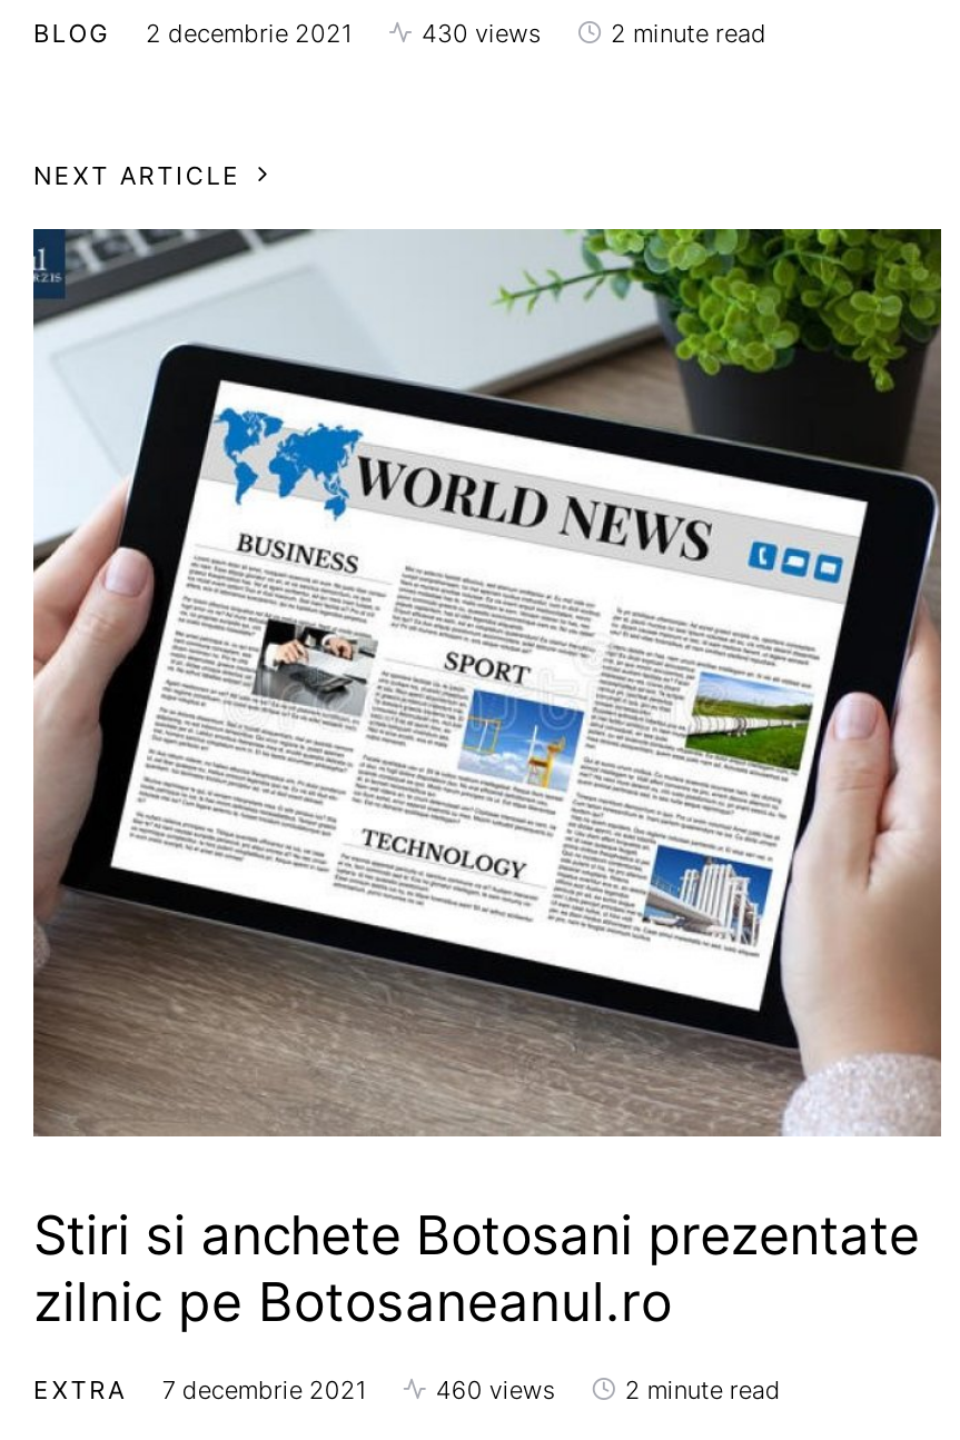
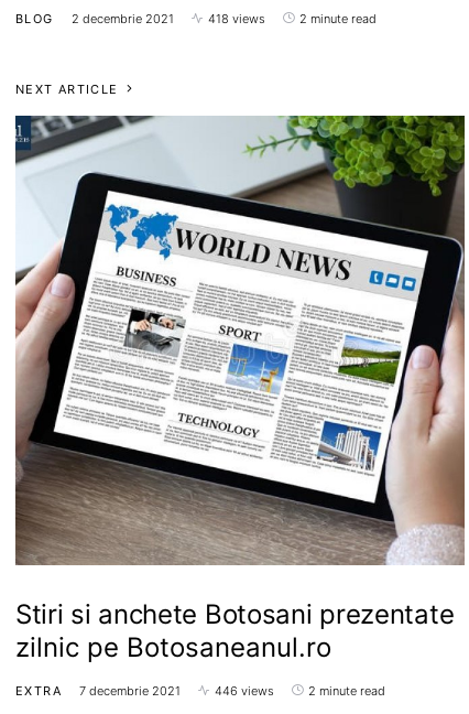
[422,18,542,49] 430 views -> [208,11,265,26] 418 views
[436,1374,556,1406] 460 views -> [215,683,274,699] 446 views

